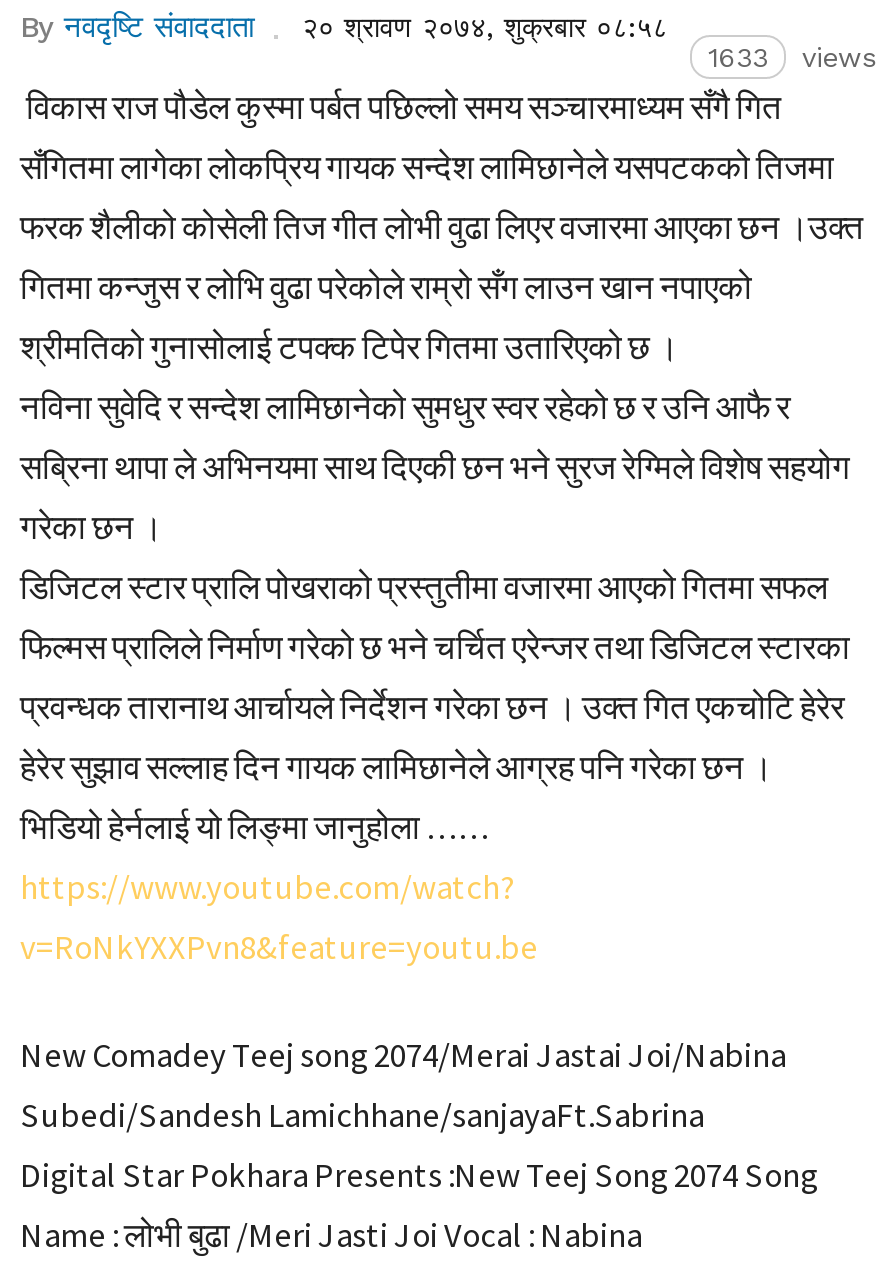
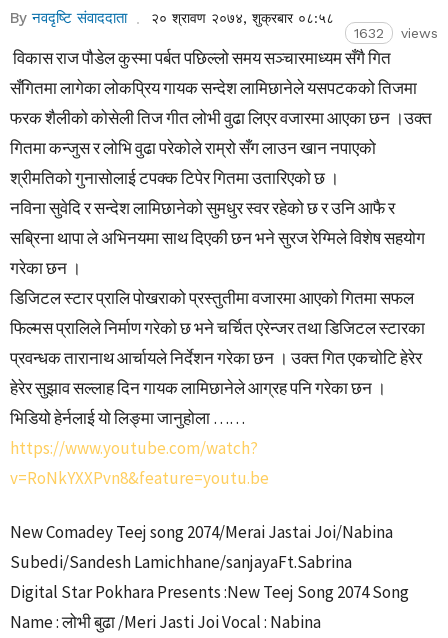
[708,41,876,73] 1633 views -> [354,25,438,41] 1632 views

